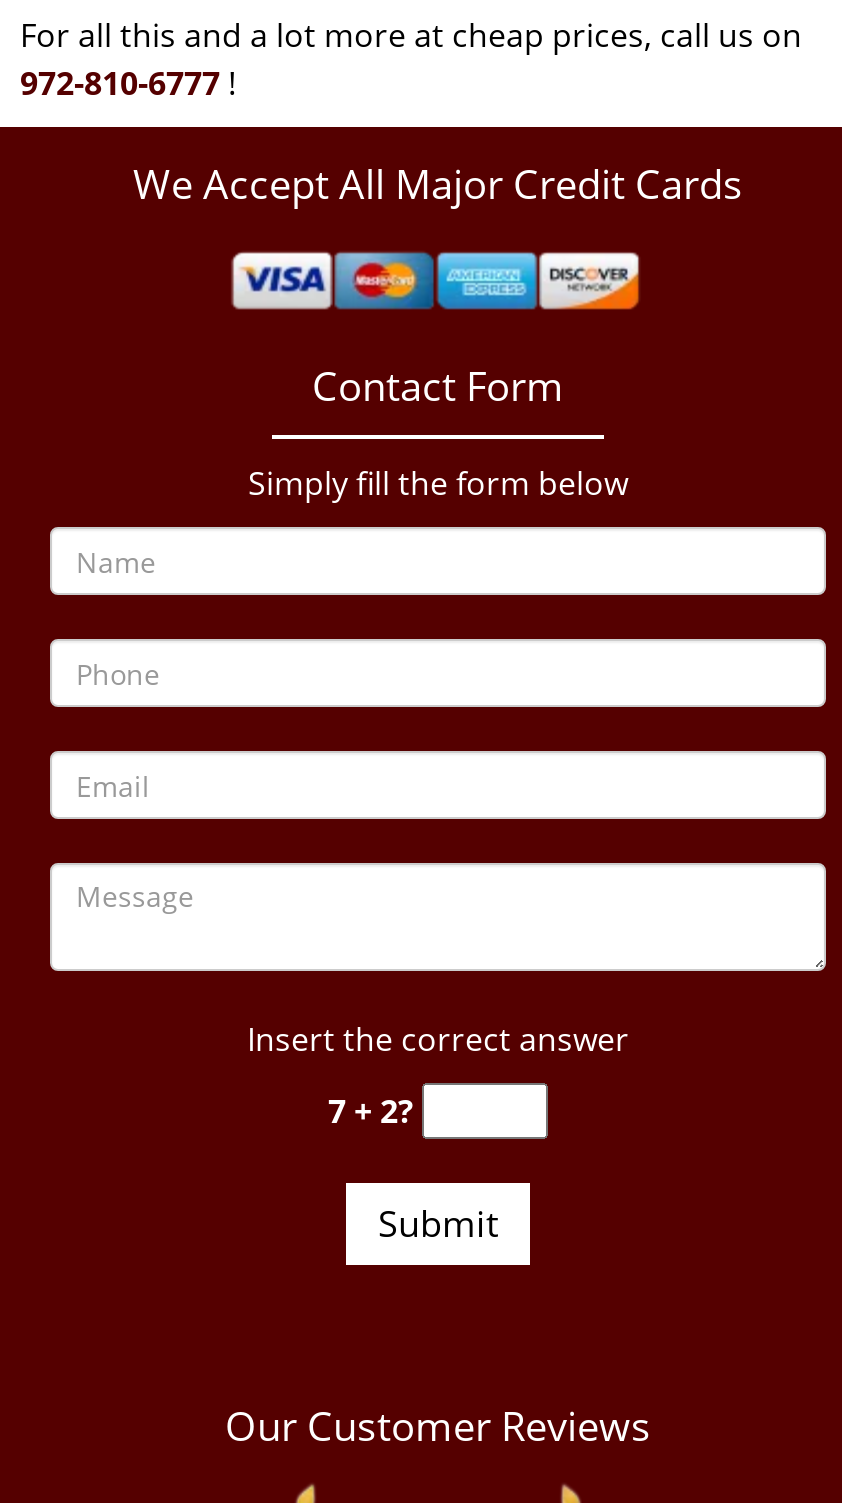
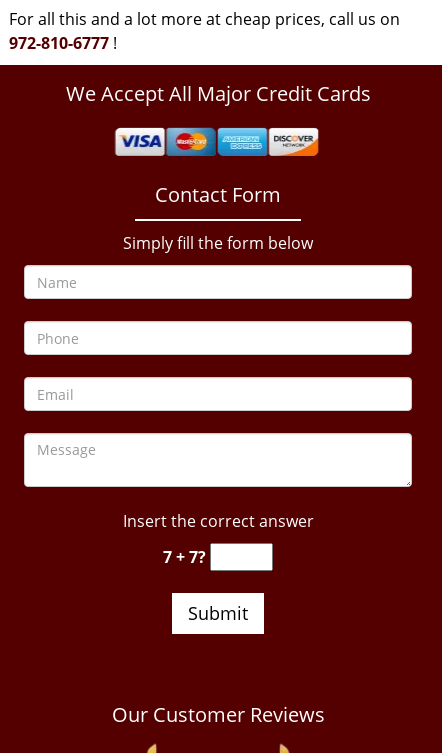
[328,1089,414,1133] 7 + 2? -> [163,546,206,568] 7 + 7?

